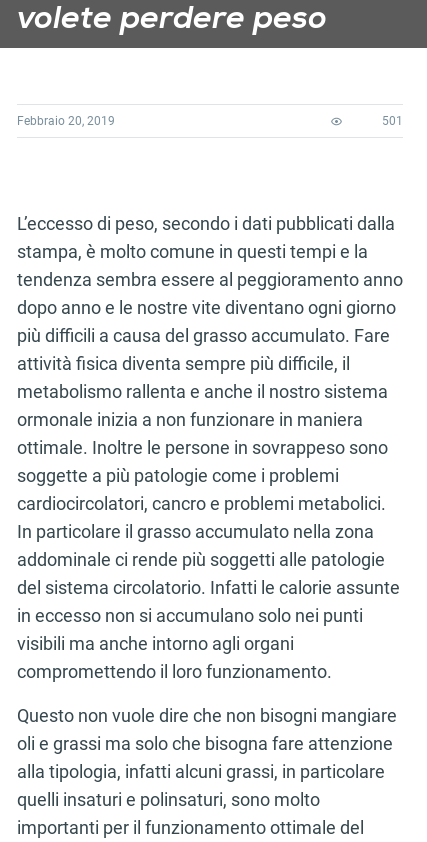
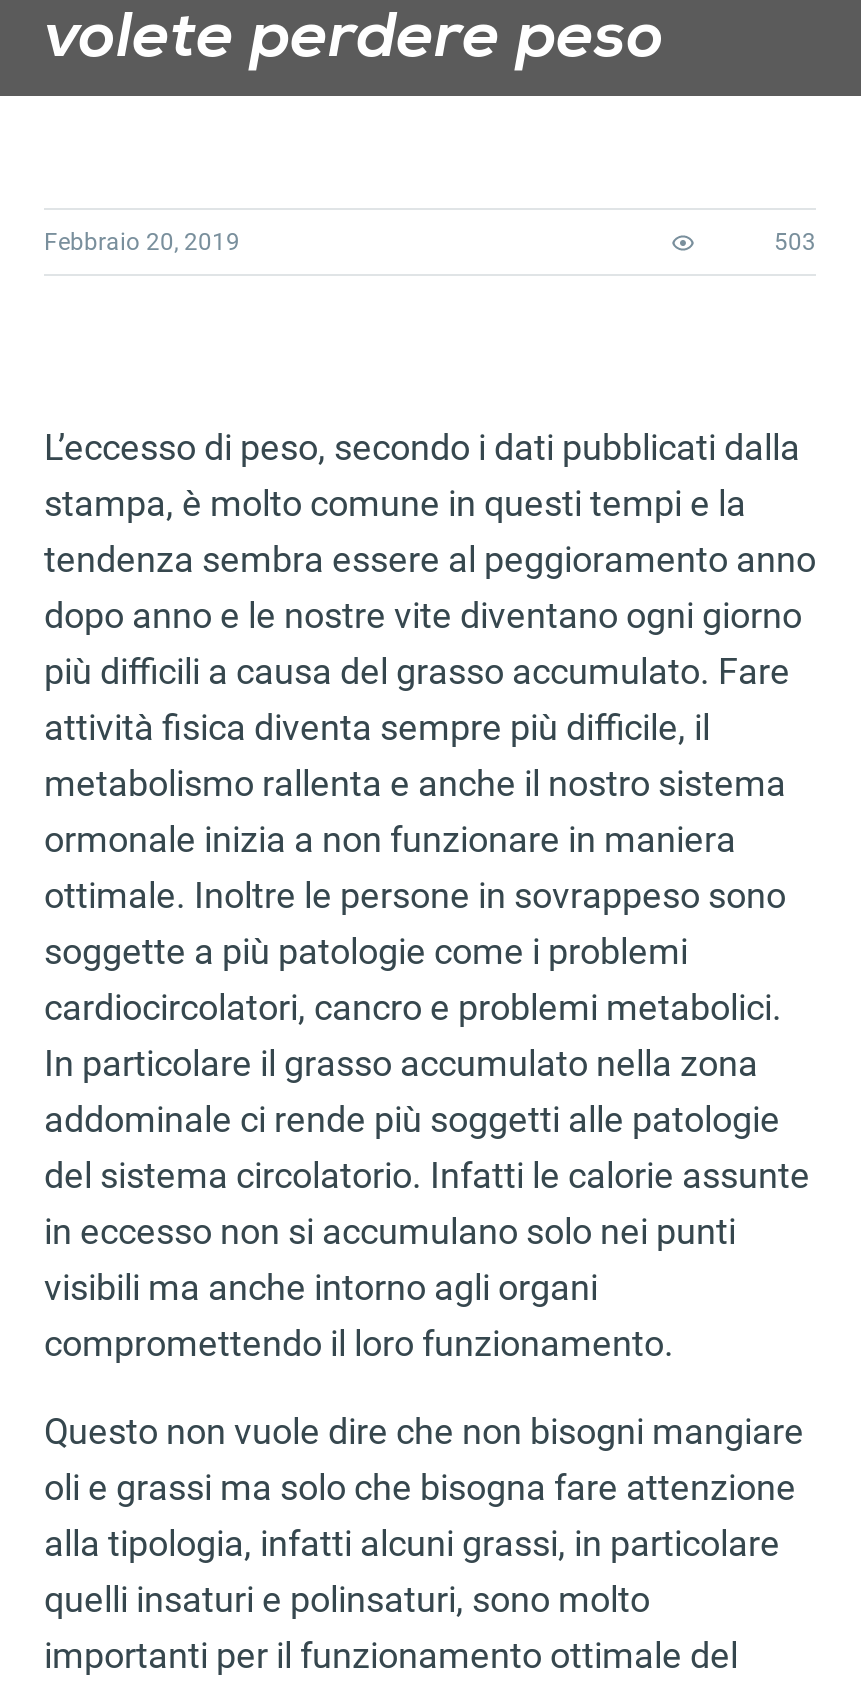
[382,114,403,128] 501 -> [774,228,816,256] 503

